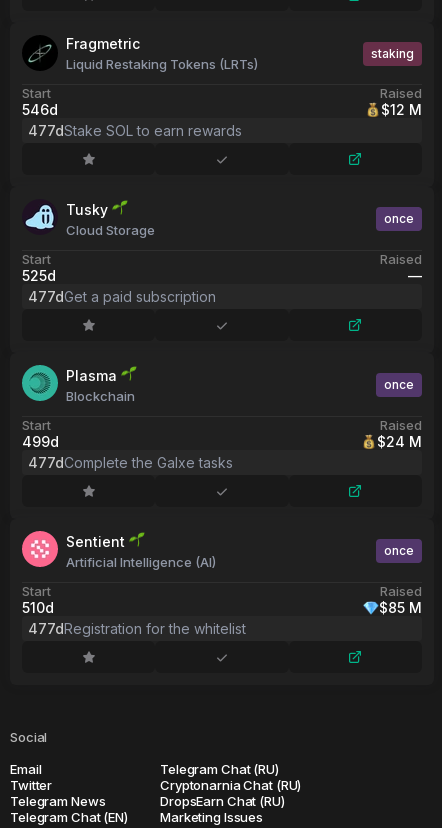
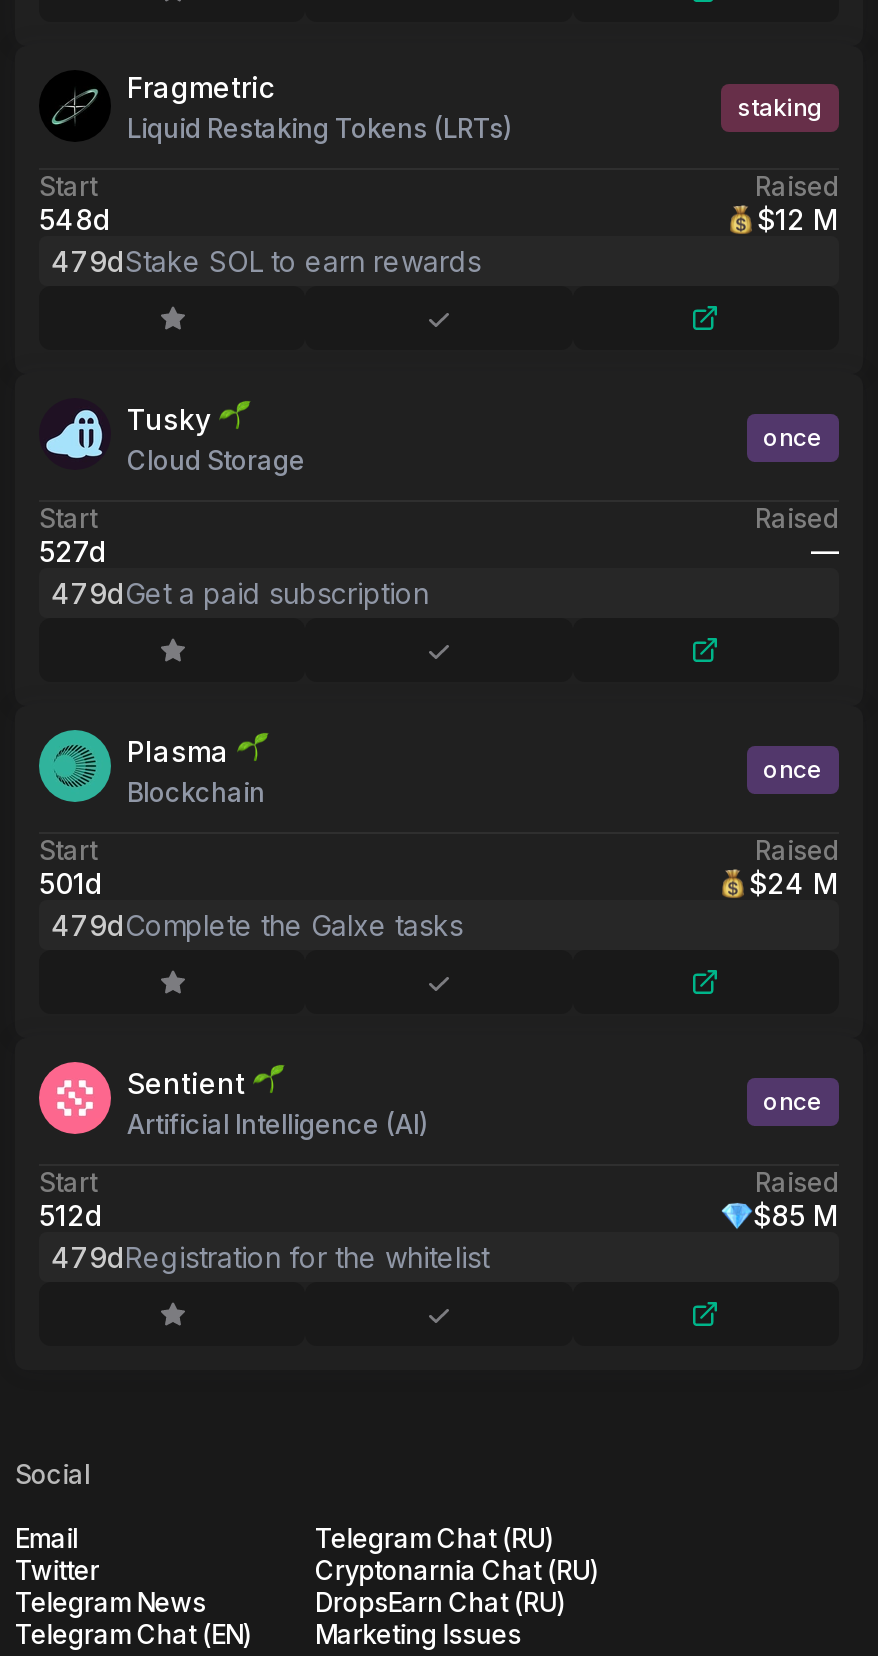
[22,101,58,118] 546d -> [39,202,111,236] 548d
[28,122,242,139] 477dStake SOL to earn rewards -> [51,244,481,278] 479dStake SOL to earn rewards
[22,267,56,284] 525d -> [39,534,107,568] 527d
[28,288,216,305] 477dGet a paid subscription -> [51,576,429,610] 479dGet a paid subscription
[22,433,59,450] 499d -> [39,866,103,900] 501d
[28,454,233,471] 477dComplete the Galxe tasks -> [51,908,463,942] 479dComplete the Galxe tasks
[22,599,54,616] 510d -> [39,1198,103,1232] 512d
[28,620,246,637] 477dRegistration for the whitelist -> [51,1240,489,1274] 479dRegistration for the whitelist

